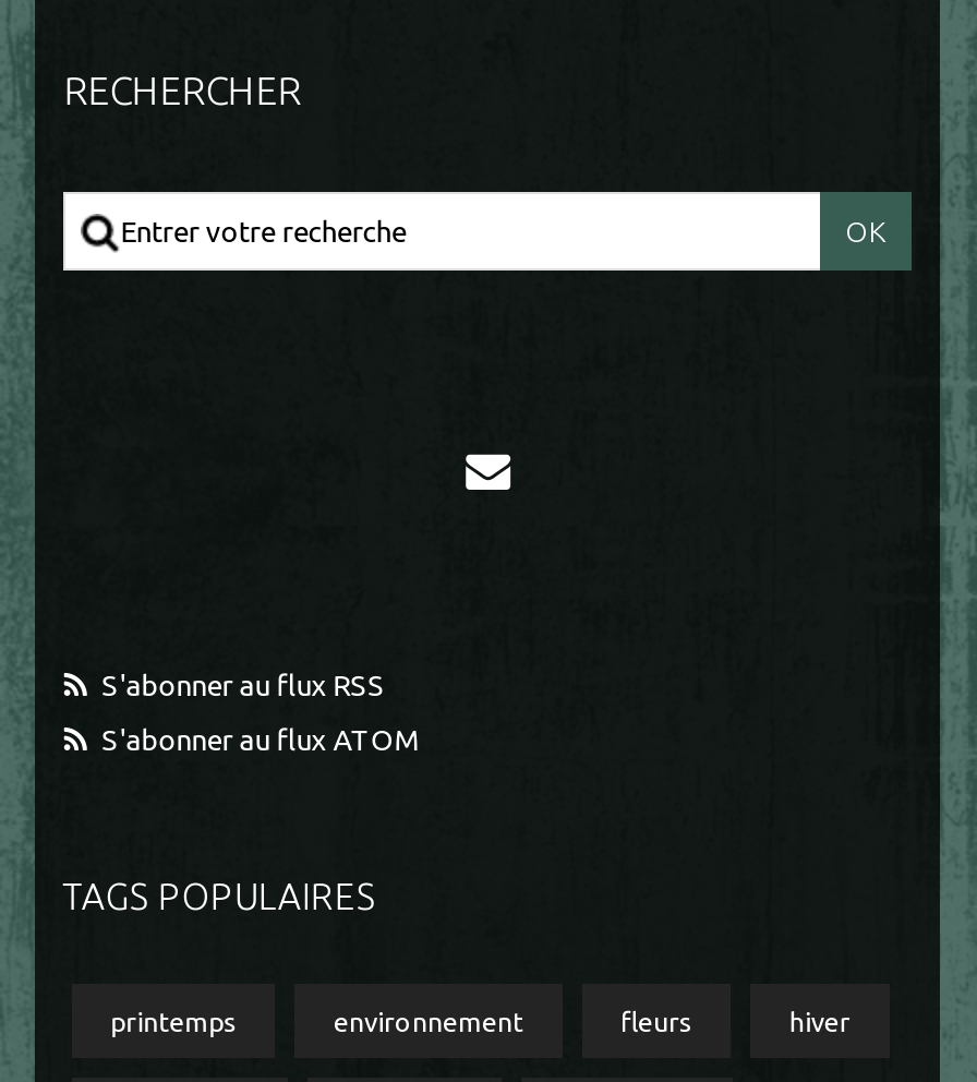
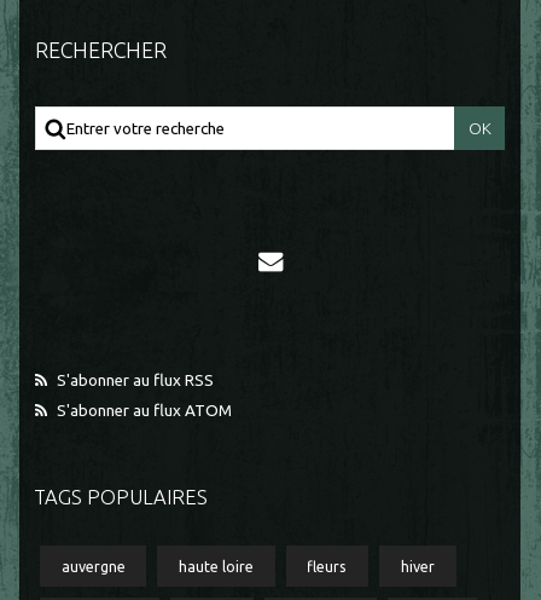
[110,1006,523,1037] printemps | environnement -> [61,558,254,575] auvergne | haute loire

